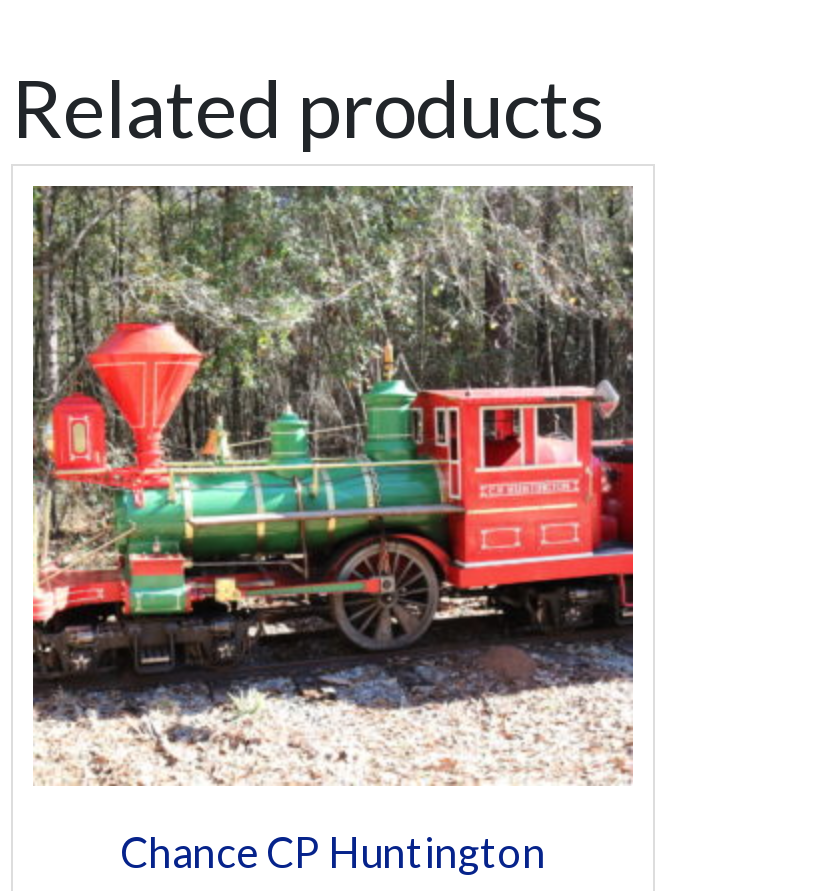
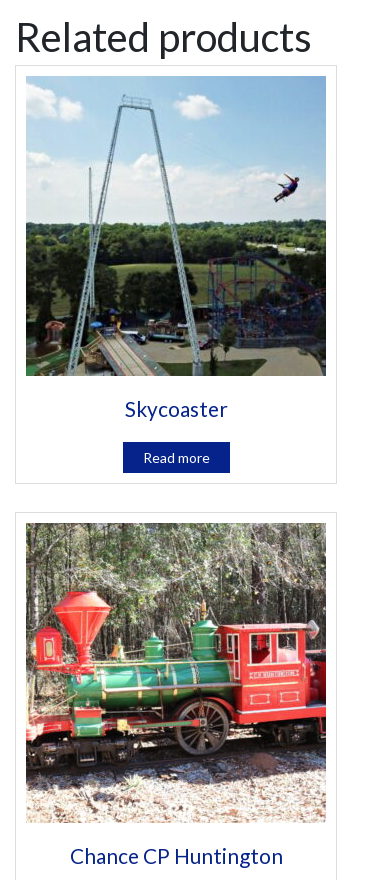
none -> [25,75,327,466] [image] | Skycoaster | Read more

